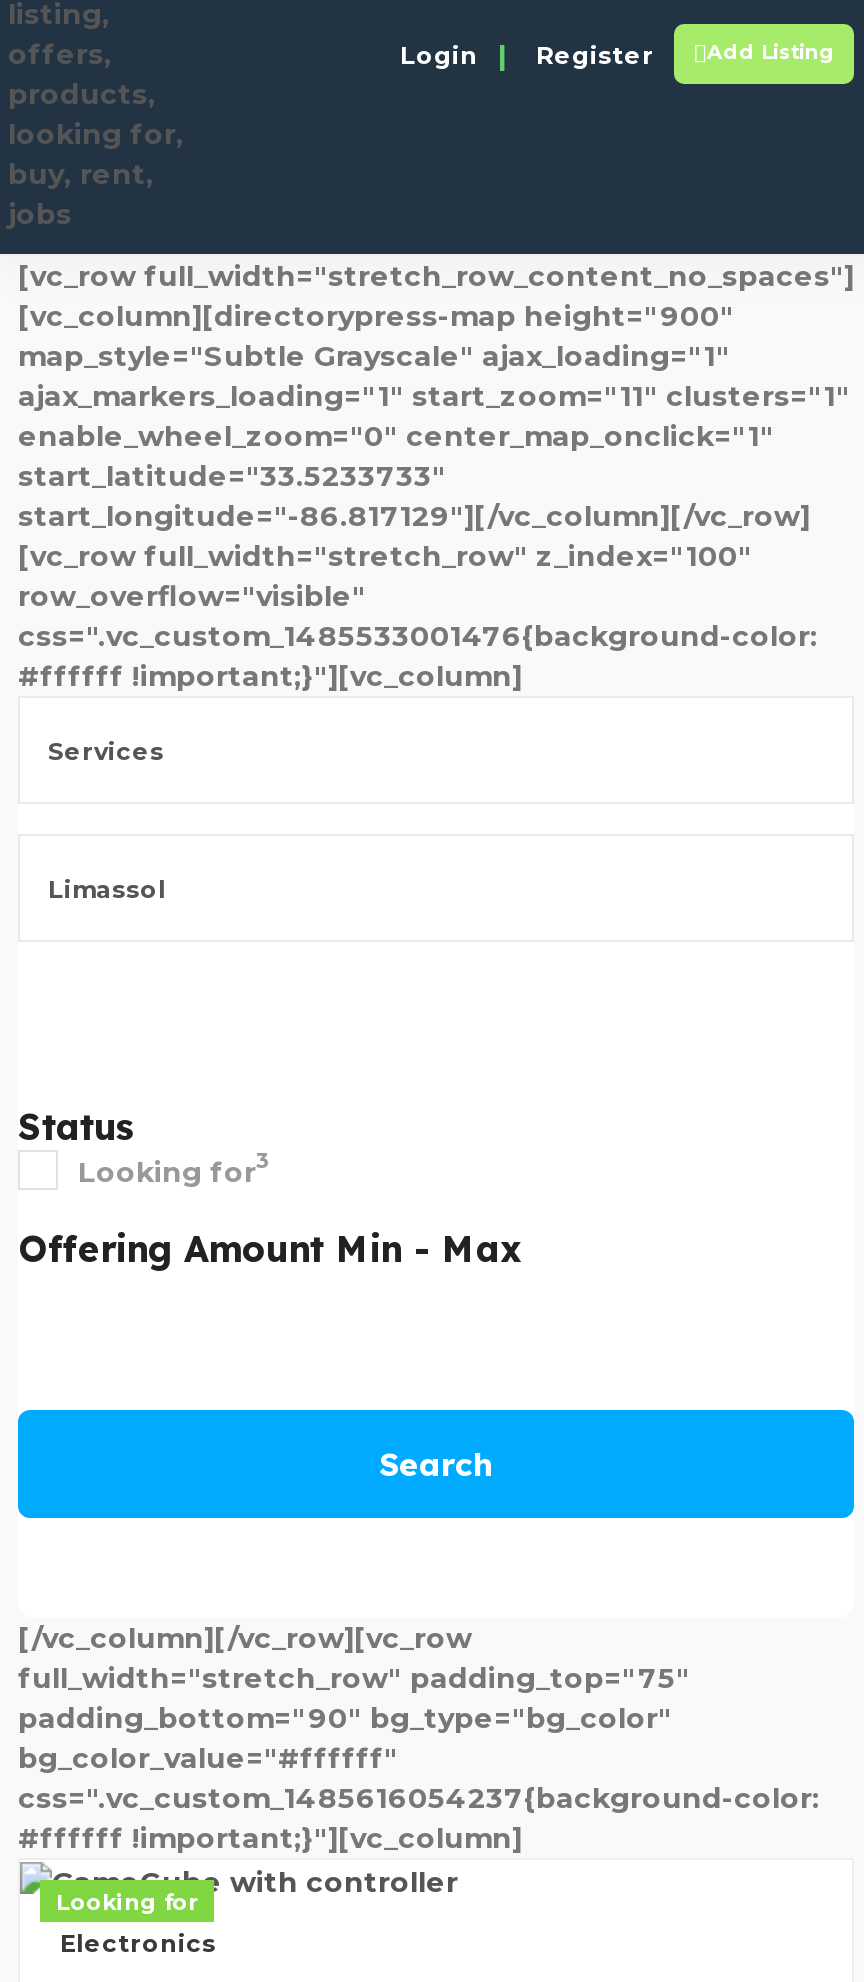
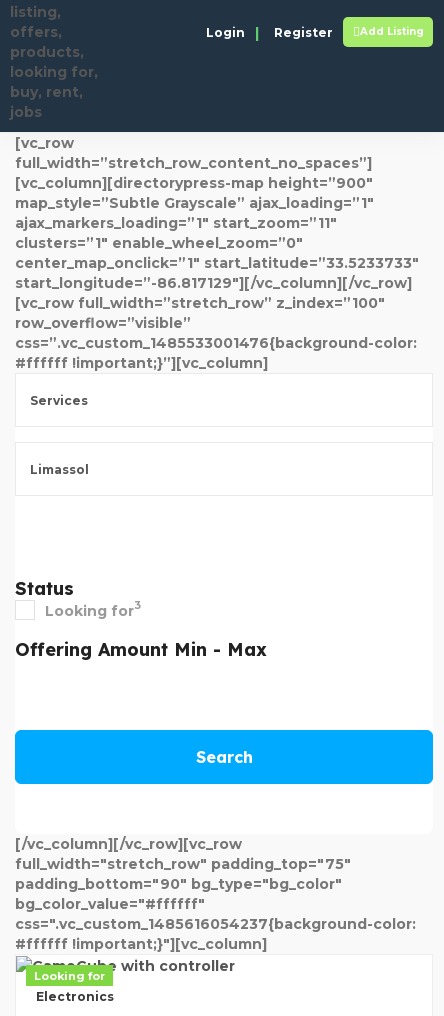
[18,258,854,694] [vc_row full_width="stretch_row_content_no_spaces"] | [vc_column][directorypress-map height="900" | map_style="Subtle Grayscale" ajax_loading="1" | ajax_markers_loading="1" start_zoom="11" clusters="1" | enable_wheel_zoom="0" center_map_onclick="1" | start_latitude="33.5233733" | start_longitude="-86.817129"][/vc_column][/vc_row] | [vc_row full_width="stretch_row" z_index="100" | row_overflow="visible" | css=".vc_custom_1485533001476{background-color: | #ffffff !important;}"][vc_column] -> [15,134,419,372] [vc_row | full_width=”stretch_row_content_no_spaces”] | [vc_column][directorypress-map height=”900″ | map_style=”Subtle Grayscale” ajax_loading=”1″ | ajax_markers_loading=”1″ start_zoom=”11″ | clusters=”1″ enable_wheel_zoom=”0″ | center_map_onclick=”1″ start_latitude=”33.5233733″ | start_longitude=”-86.817129″][/vc_column][/vc_row] | [vc_row full_width=”stretch_row” z_index=”100″ | row_overflow=”visible” | css=”.vc_custom_1485533001476{background-color: | #ffffff !important;}”][vc_column]

